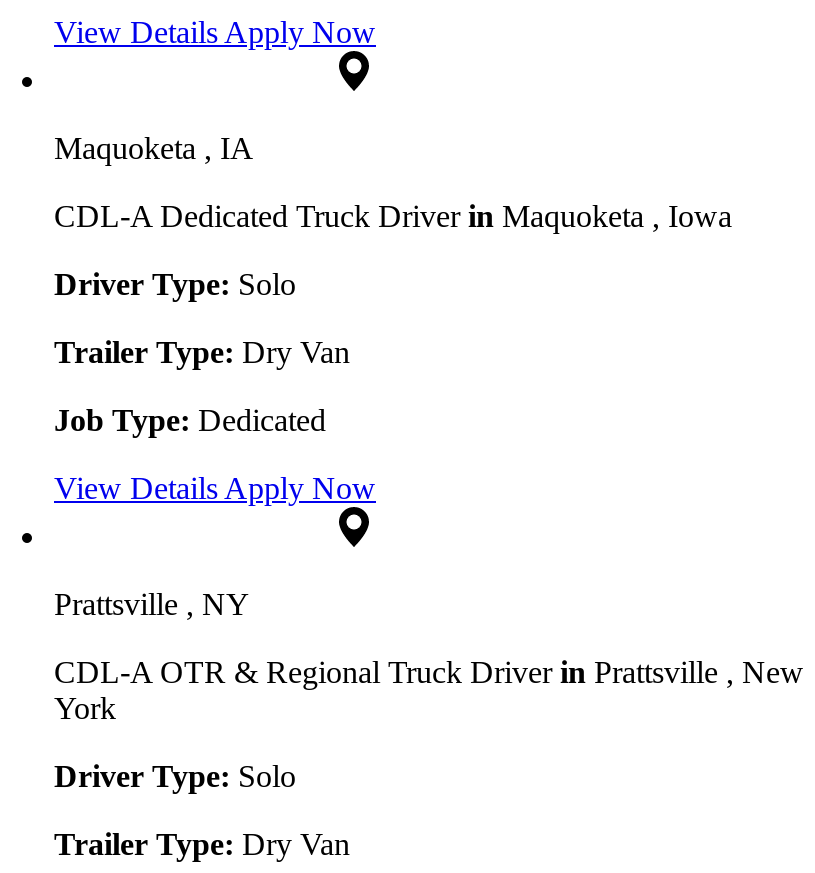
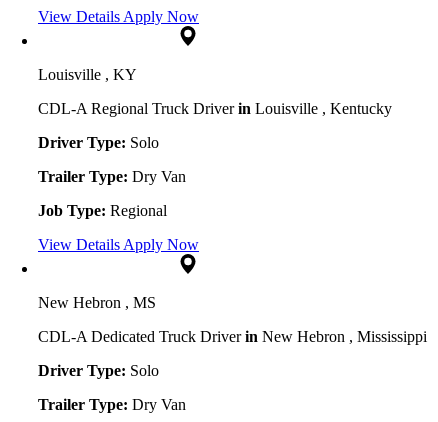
[54,131,254,165] Maquoketa , IA -> [38,66,137,83] Louisville , KY
[54,199,732,233] CDL-A Dedicated Truck Driver in Maquoketa , Iowa -> [38,100,392,117] CDL-A Regional Truck Driver in Louisville , Kentucky
[54,403,326,437] Job Type: Dedicated -> [38,202,167,219] Job Type: Regional
[54,587,250,621] Prattsville , NY -> [38,294,156,311] New Hebron , MS
[54,655,804,725] CDL-A OTR & Regional Truck Driver in Prattsville , New | York -> [38,328,427,345] CDL-A Dedicated Truck Driver in New Hebron , Mississippi

